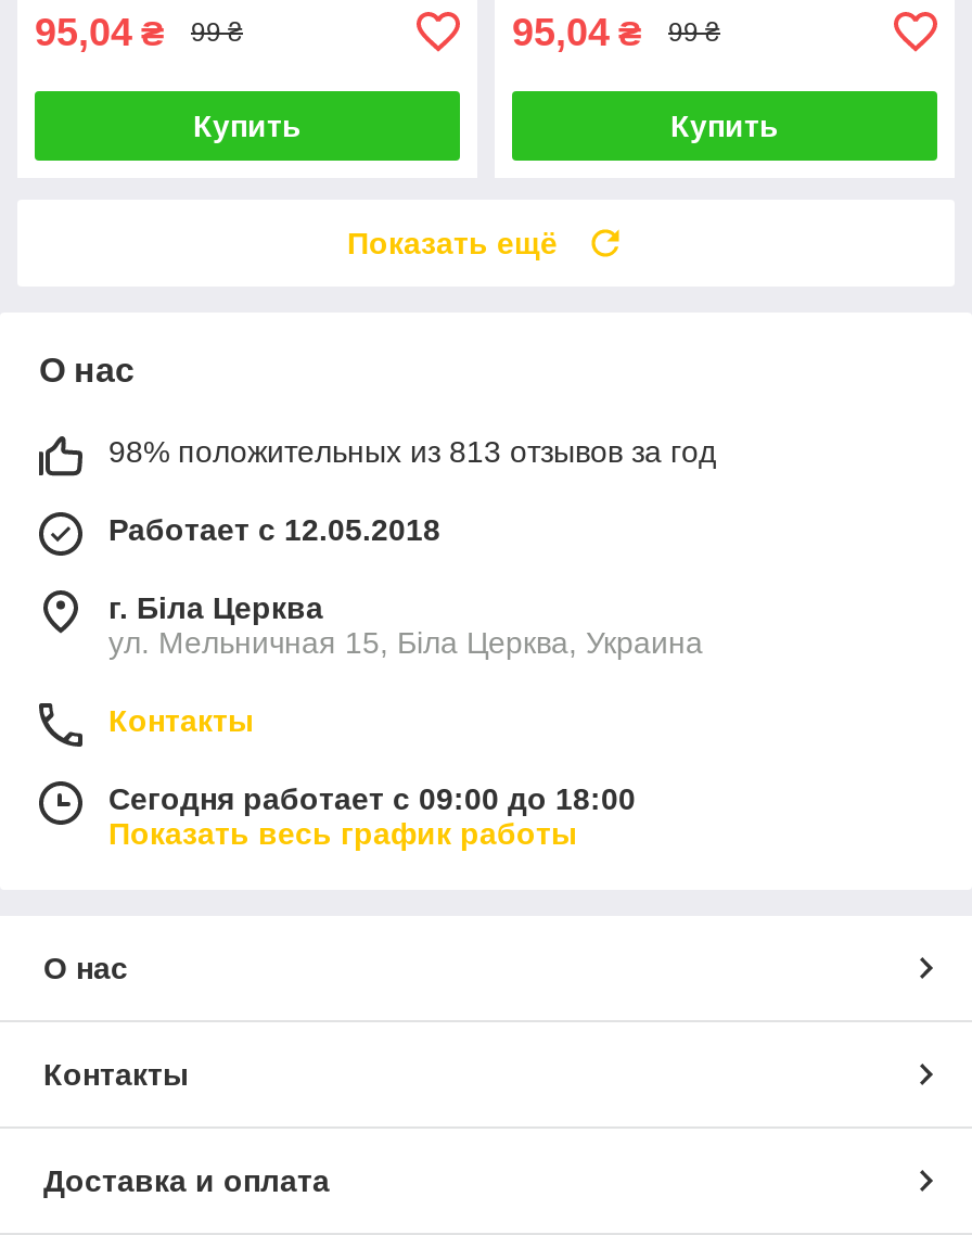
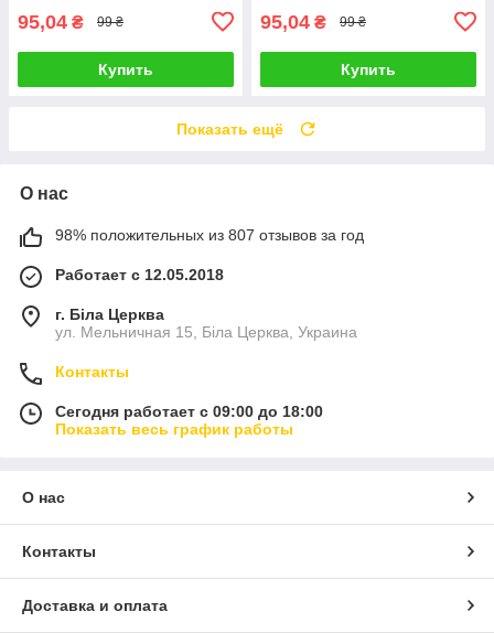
[108,434,716,468] 98% положительных из 813 отзывов за год -> [55,226,364,243] 98% положительных из 807 отзывов за год

